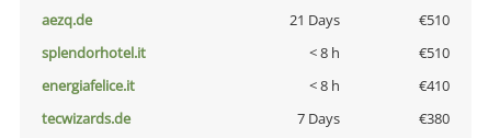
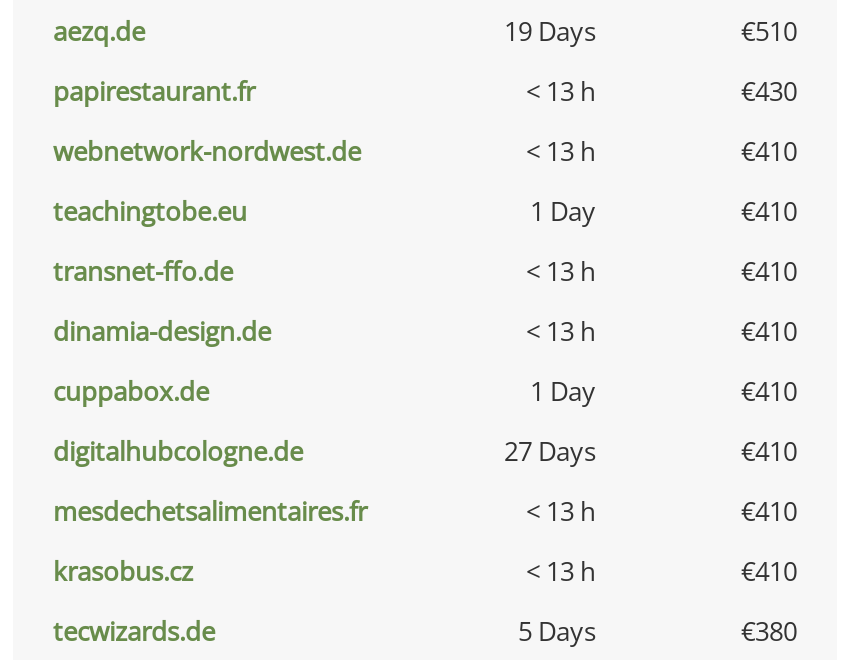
[289,10,339,30] 21 Days -> [504,13,596,49] 19 Days
[42,43,450,95] splendorhotel.it | < 8 h | €510 | energiafelice.it | < 8 h -> [53,73,797,589] papirestaurant.fr | < 13 h | €430 | webnetwork-nordwest.de | < 13 h | €410 | teachingtobe.eu | 1 Day | €410 | transnet-ffo.de | < 13 h | €410 | dinamia-design.de | < 13 h | €410 | cuppabox.de | 1 Day | €410 | digitalhubcologne.de | 27 Days | €410 | mesdechetsalimentaires.fr | < 13 h | €410 | krasobus.cz | < 13 h
[297,108,339,128] 7 Days -> [518,613,596,649] 5 Days

